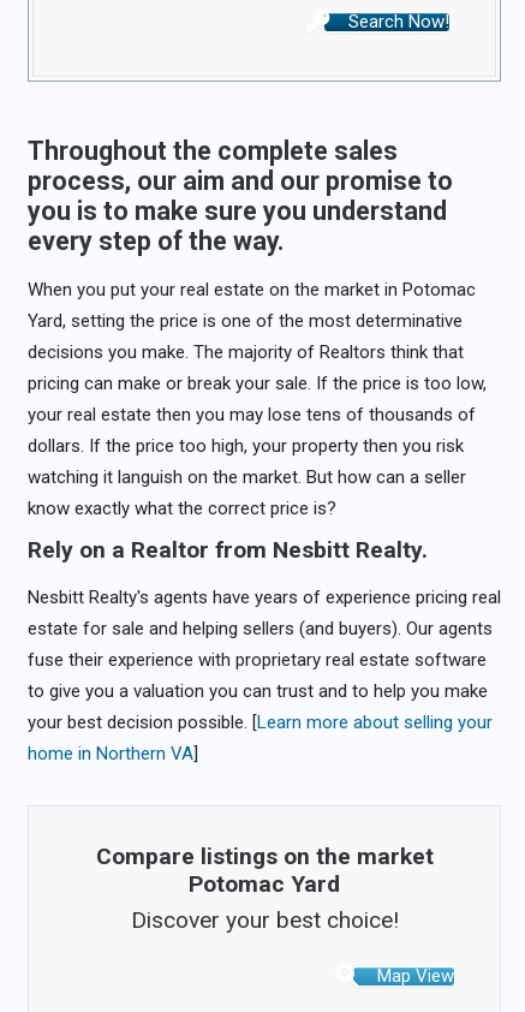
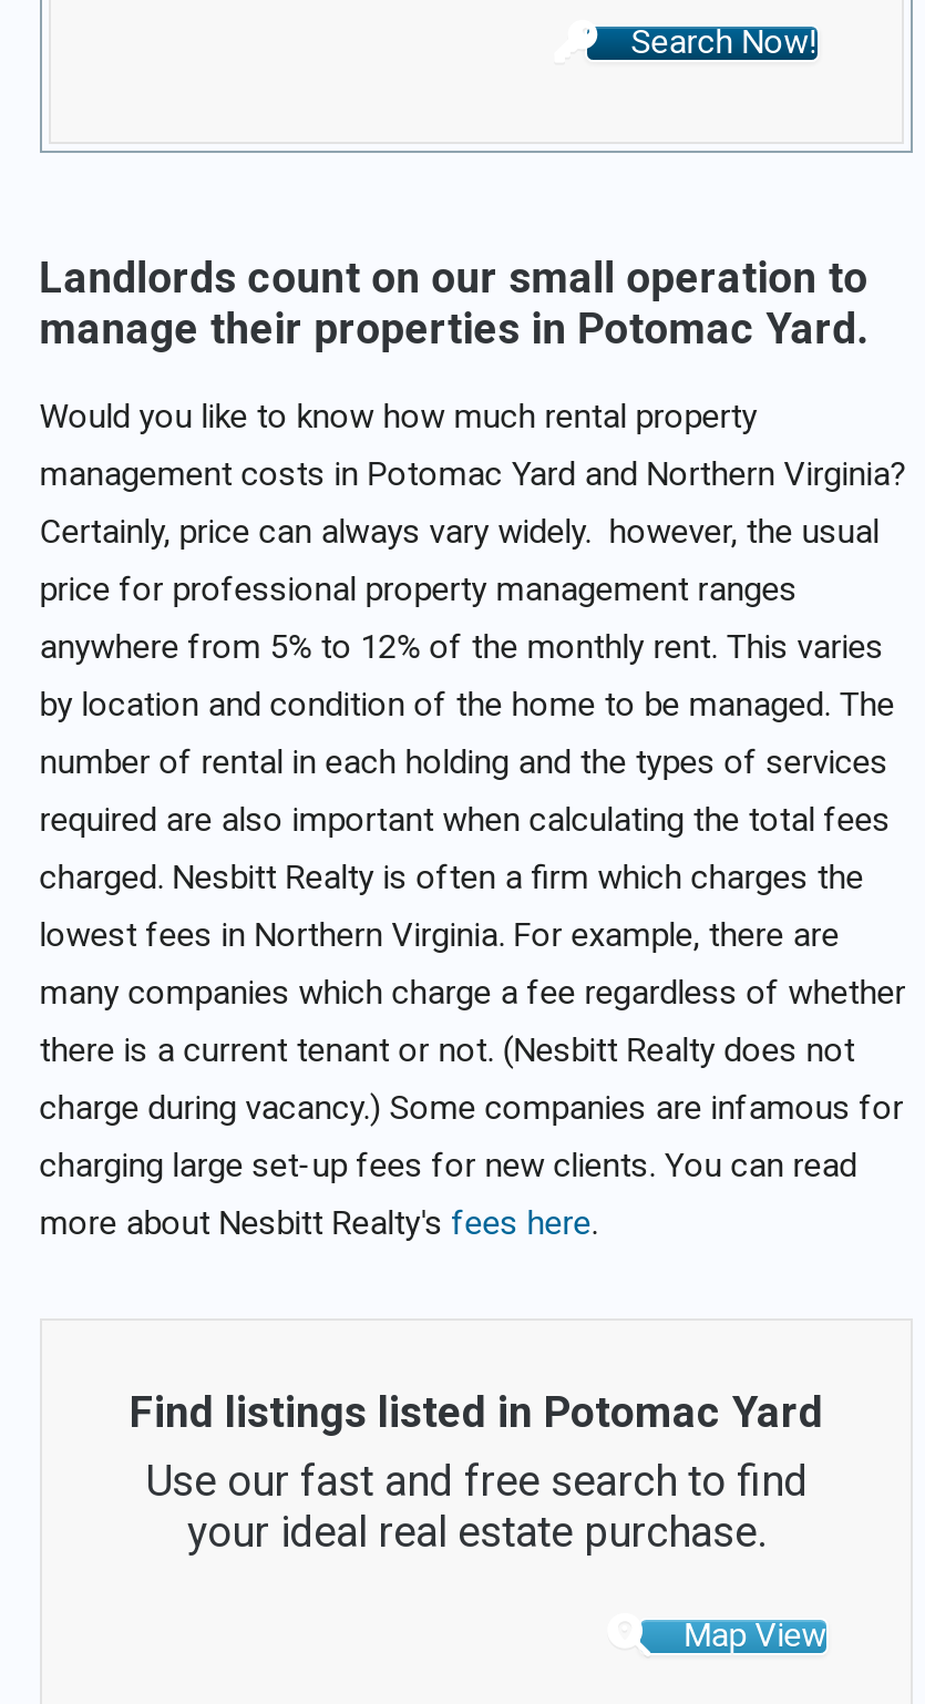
[27,135,501,764] Throughout the complete sales | process, our aim and our promise to | you is to make sure you understand | every step of the way. | When you put your real estate on the market in Potomac | Yard, setting the price is one of the most determinative | decisions you make. The majority of Realtors think that | pricing can make or break your sale. If the price is too low, | your real estate then you may lose tens of thousands of | dollars. If the price too high, your property then you risk | watching it languish on the market. But how can a seller | know exactly what the correct price is? | Rely on a Realtor from Nesbitt Realty. | Nesbitt Realty's agents have years of experience pricing real | estate for sale and helping sellers (and buyers). Our agents | fuse their experience with proprietary real estate software | to give you a valuation you can trust and to help you make | your best decision possible. [Learn more about selling your | home in Northern VA] -> [39,253,908,1244] Landlords count on our small operation to | manage their properties in Potomac Yard. | Would you like to know how much rental property | management costs in Potomac Yard and Northern Virginia? | Certainly, price can always vary widely. however, the usual | price for professional property management ranges | anywhere from 5% to 12% of the monthly rent. This varies | by location and condition of the home to be managed. The | number of rental in each holding and the types of services | required are also important when calculating the total fees | charged. Nesbitt Realty is often a firm which charges the | lowest fees in Northern Virginia. For example, there are | many companies which charge a fee regardless of whether | there is a current tenant or not. (Nesbitt Realty does not | charge during vacancy.) Some companies are infamous for | charging large set-up fees for new clients. You can read | more about Nesbitt Realty's fees here.
[96,842,433,934] Compare listings on the market | Potomac Yard | Discover your best choice! -> [130,1388,823,1558] Find listings listed in Potomac Yard | Use our fast and free search to find | your ideal real estate purchase.

